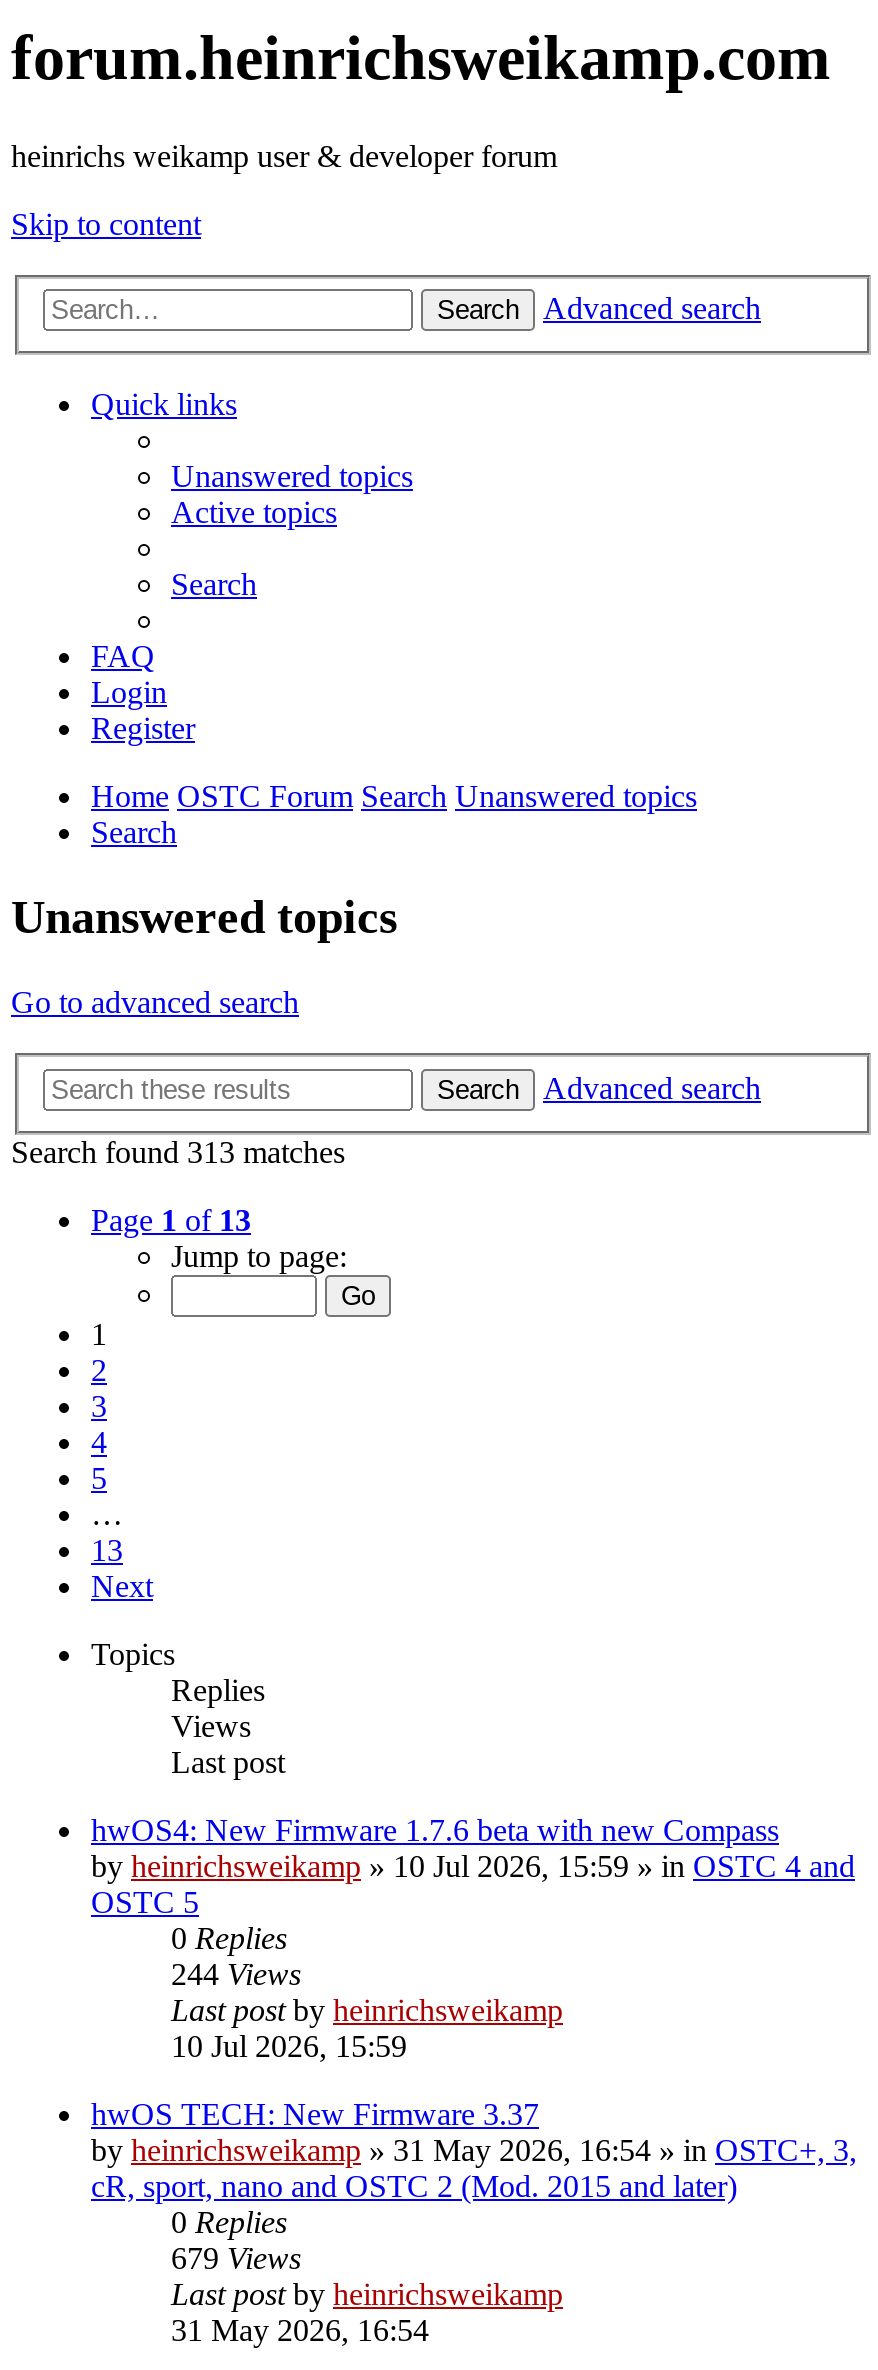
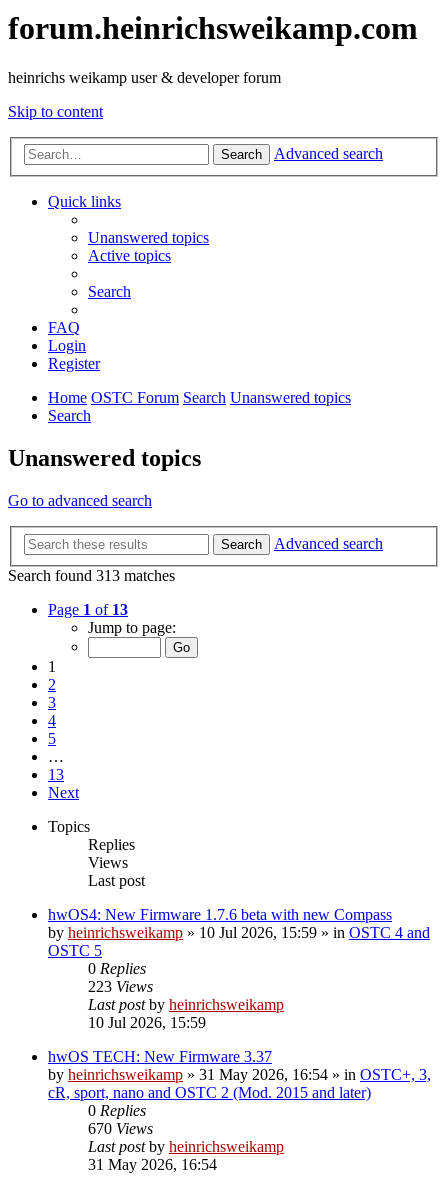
[171,1957,301,1991] 244 Views -> [88,978,153,995] 223 Views
[171,2241,301,2275] 679 Views -> [88,1120,153,1137] 670 Views

